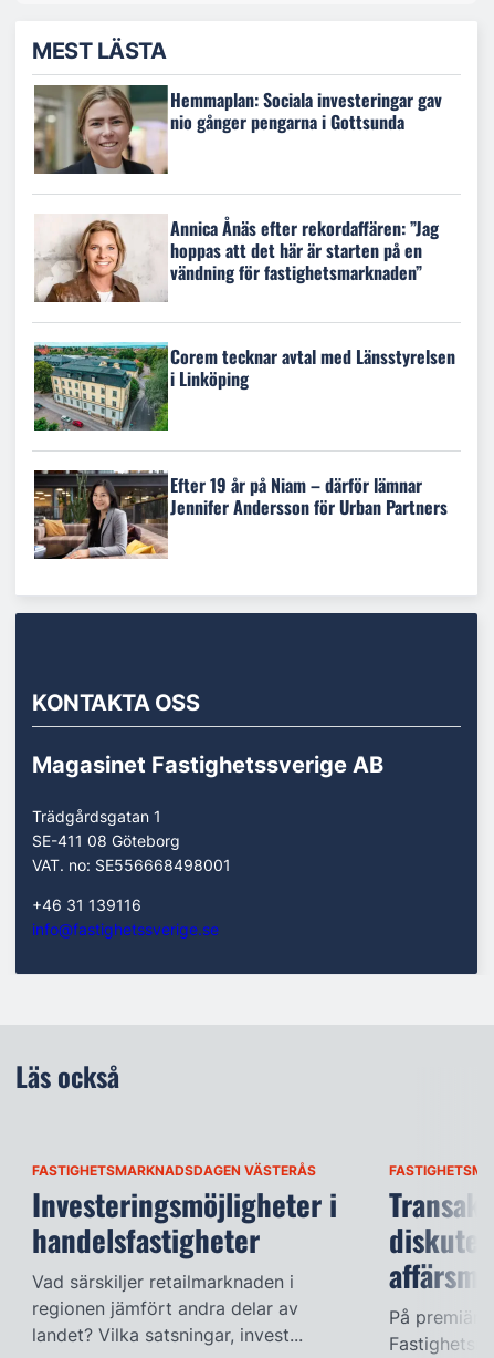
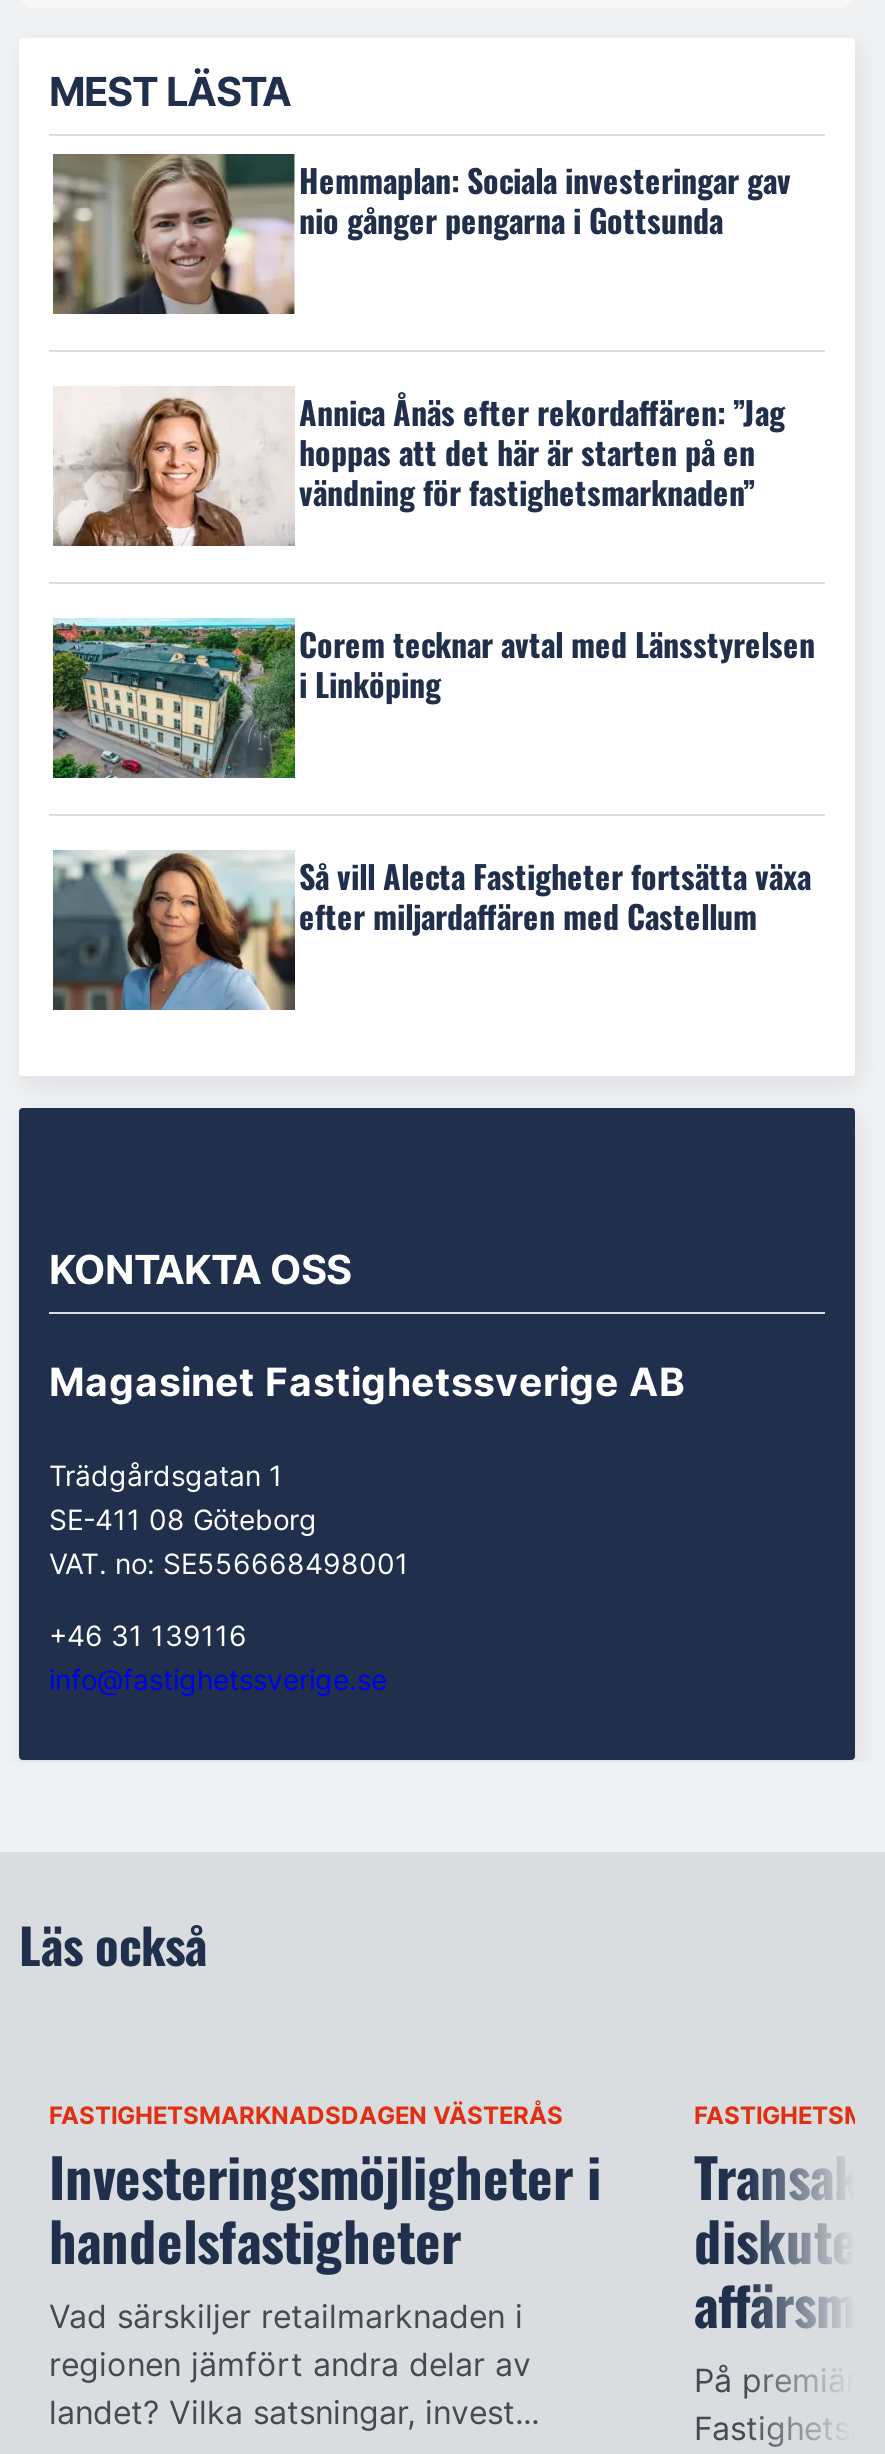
[33,469,448,560] [image] | Efter 19 år på Niam – därför lämnar | Jennifer Andersson för Urban Partners -> [51,850,811,1012] [image] | Så vill Alecta Fastigheter fortsätta växa | efter miljardaffären med Castellum

